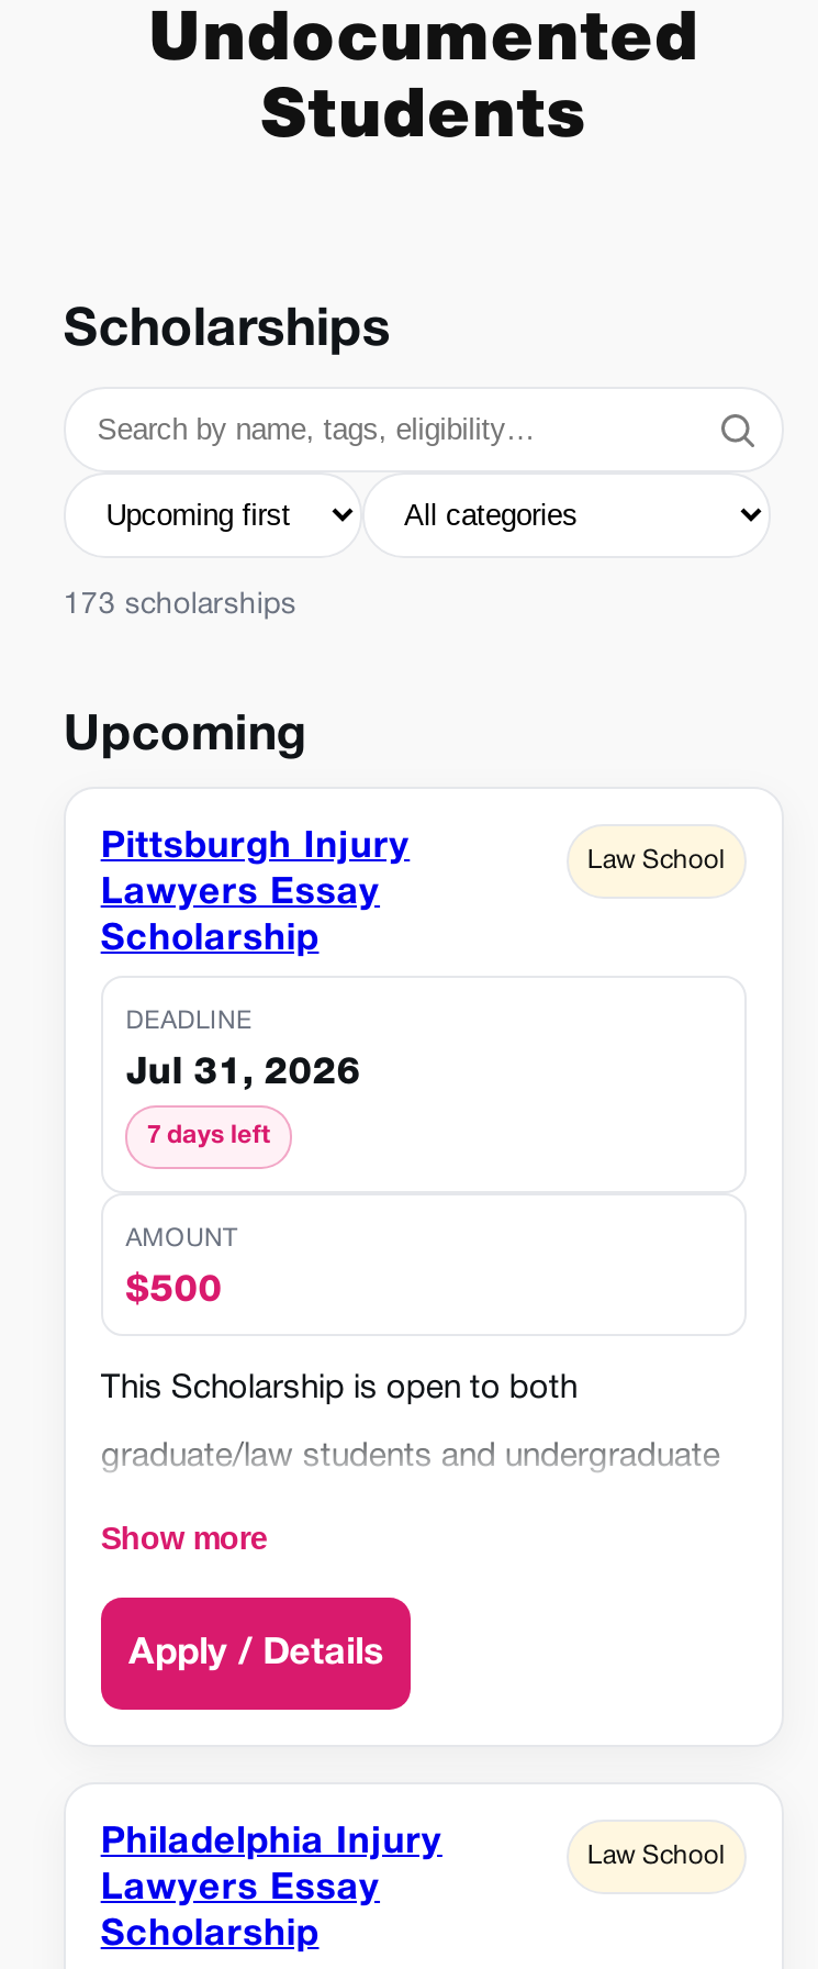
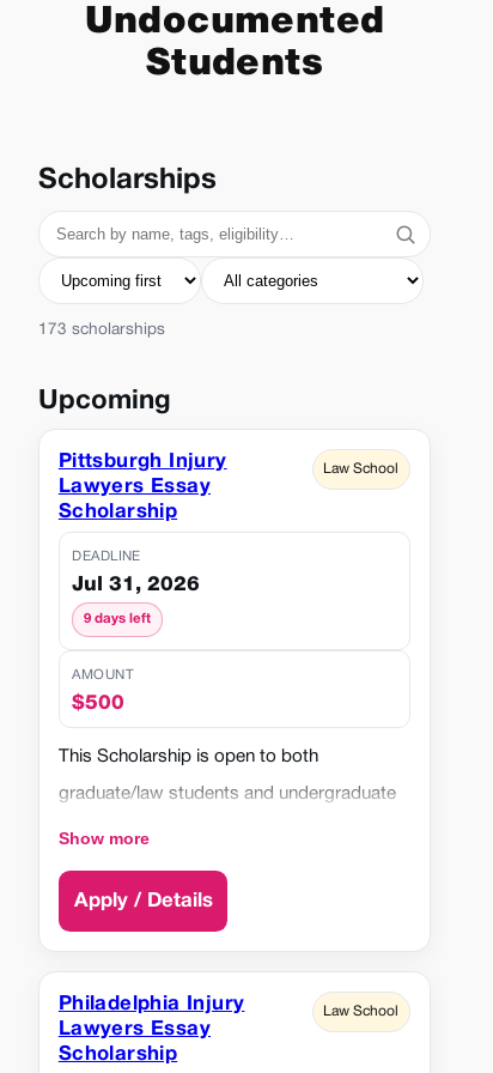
[147,1126,270,1148] 7 days left -> [84,613,151,625] 9 days left

